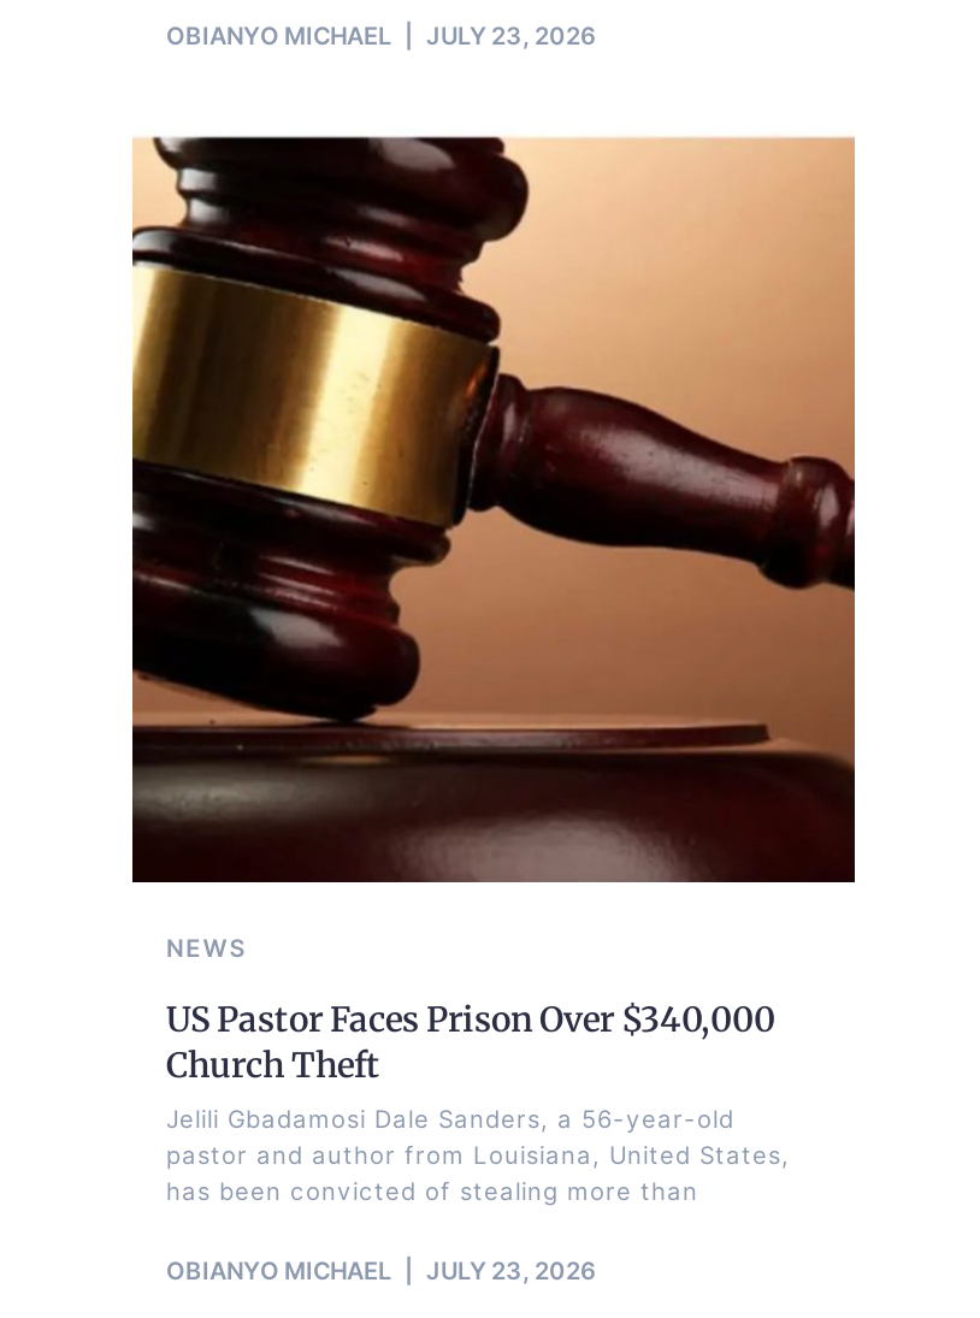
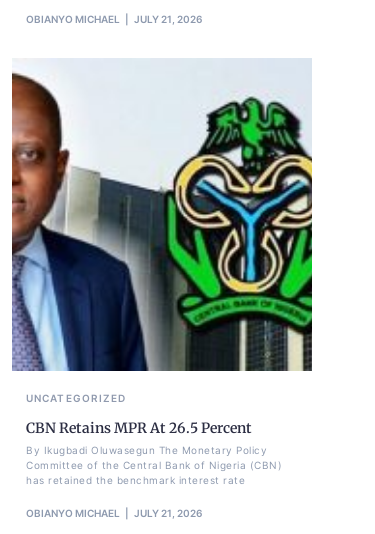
[166,20,595,49] OBIANYO MICHAEL JULY 23, 2026 -> [26,13,202,25] OBIANYO MICHAEL JULY 21, 2026
[130,134,857,962] [image] | NEWS -> [11,60,313,404] [image] | UNCATEGORIZED
[166,998,790,1205] US Pastor Faces Prison Over $340,000 | Church Theft | Jelili Gbadamosi Dale Sanders, a 56-year-old | pastor and author from Louisiana, United States, | has been convicted of stealing more than -> [26,419,282,486] CBN Retains MPR At 26.5 Percent | By Ikugbadi Oluwasegun The Monetary Policy | Committee of the Central Bank of Nigeria (CBN) | has retained the benchmark interest rate
[166,1255,595,1284] OBIANYO MICHAEL JULY 23, 2026 -> [26,507,202,519] OBIANYO MICHAEL JULY 21, 2026

